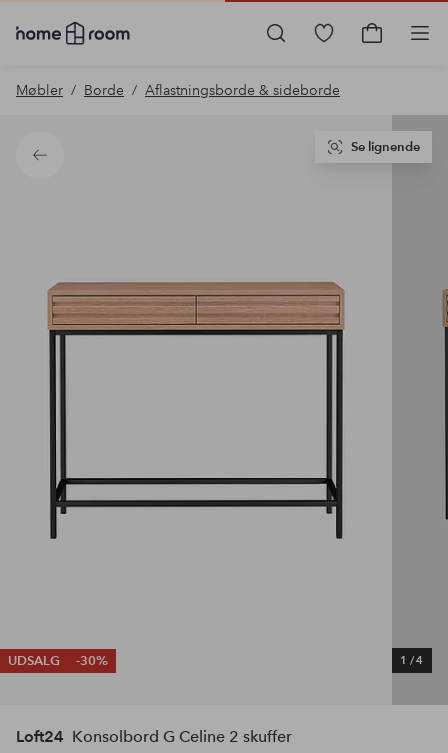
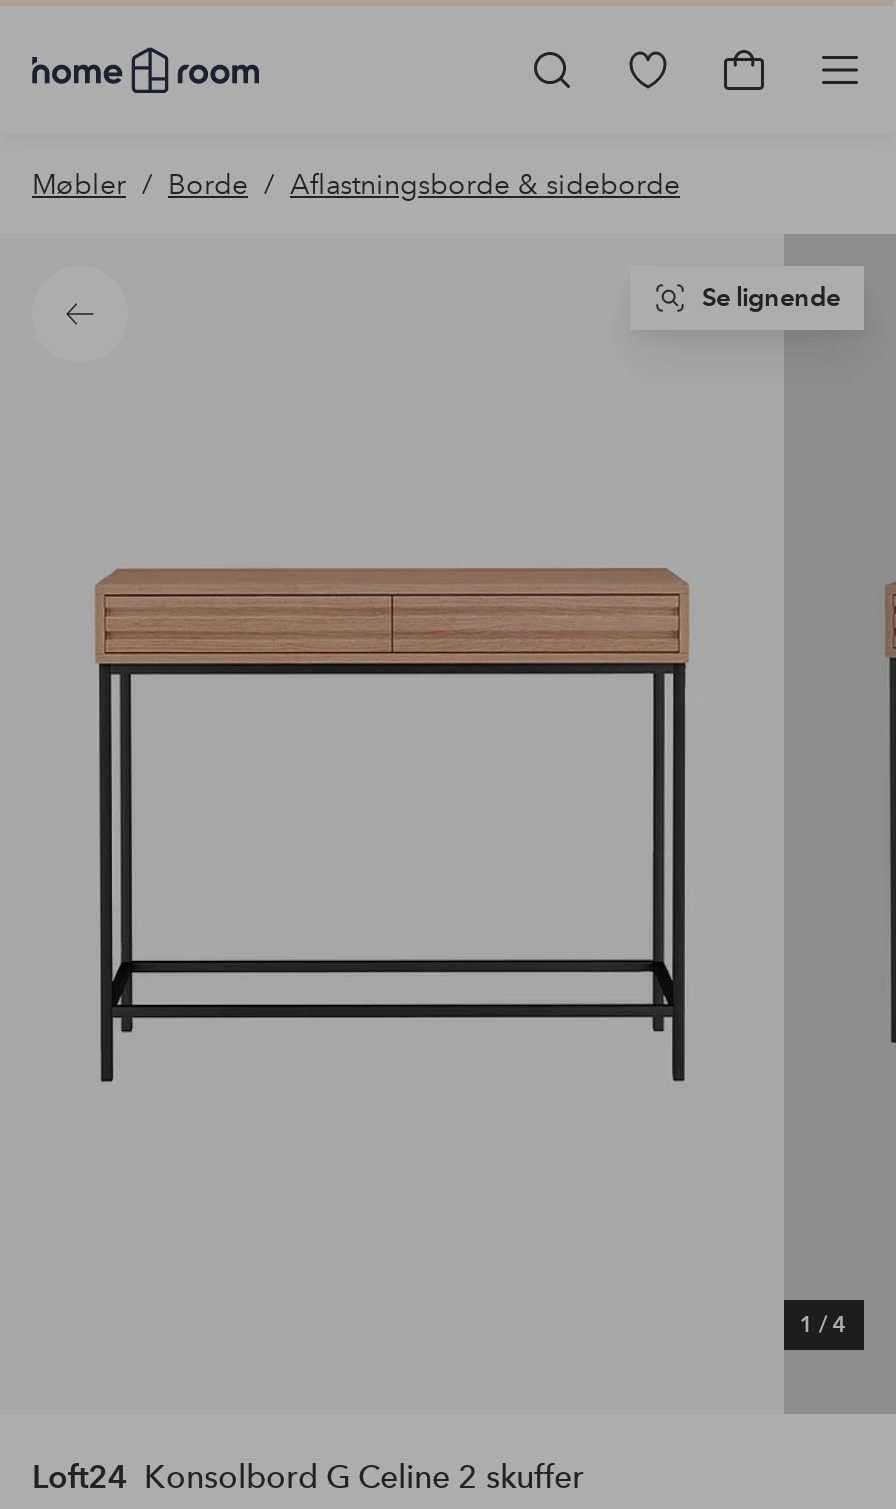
[8,653,108,669] UDSALG | -30% -> none

